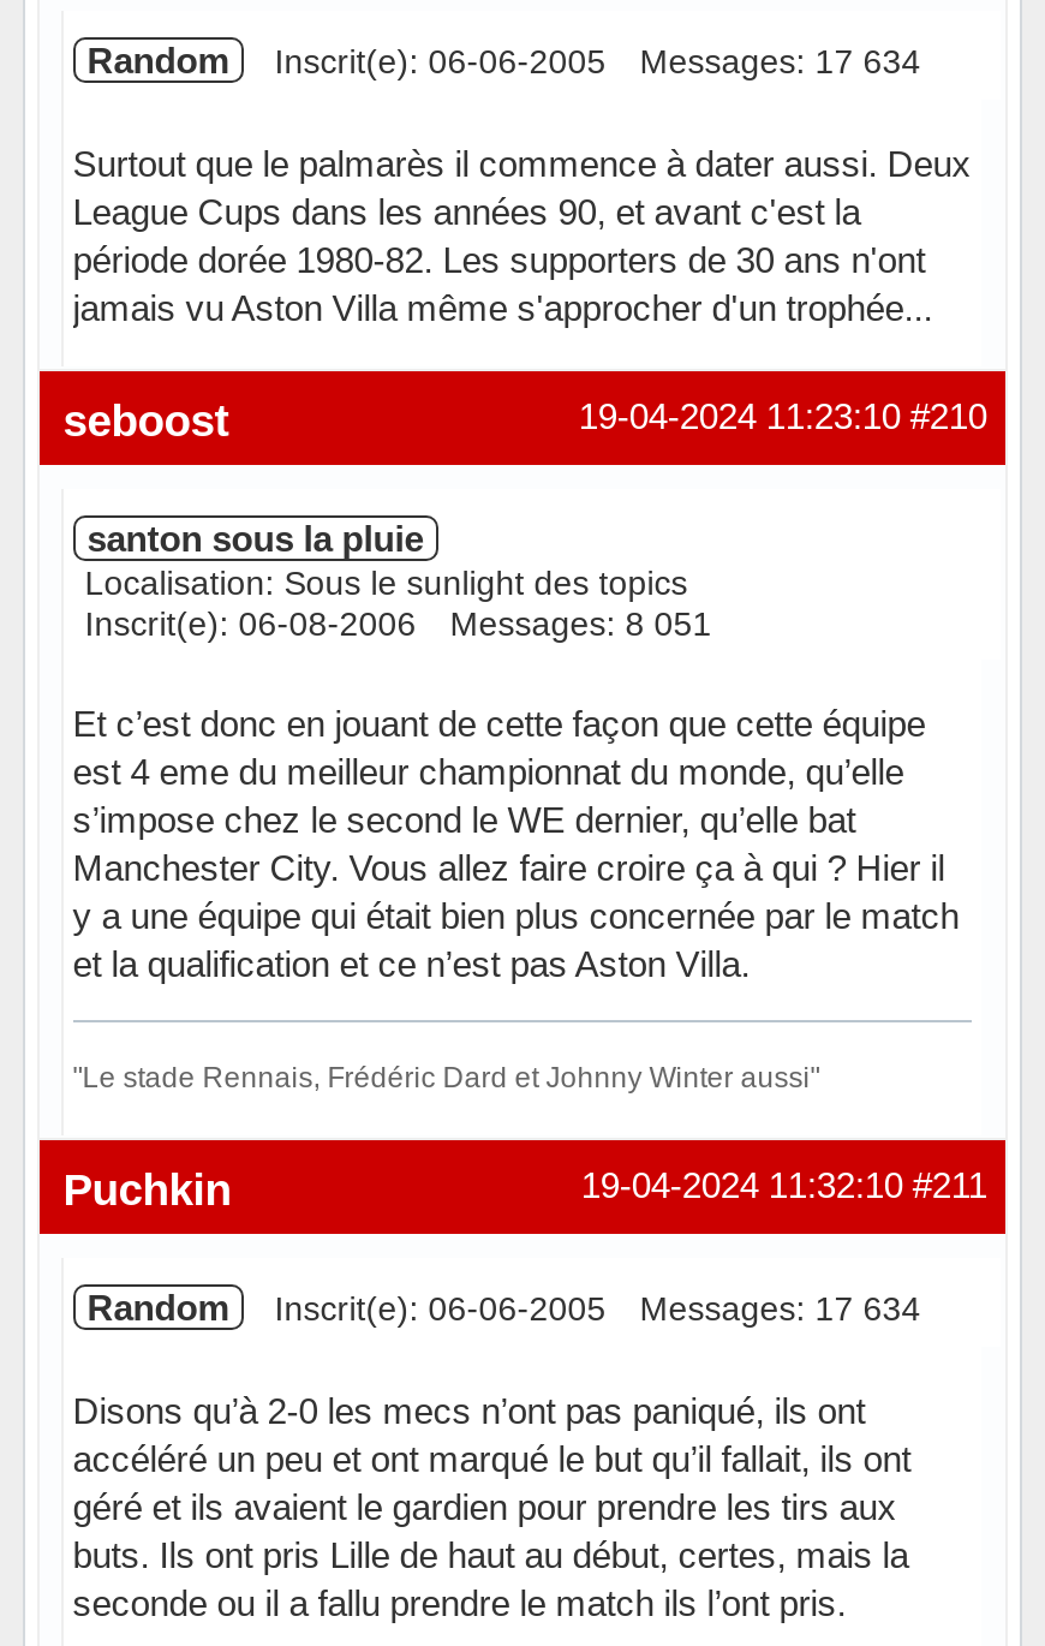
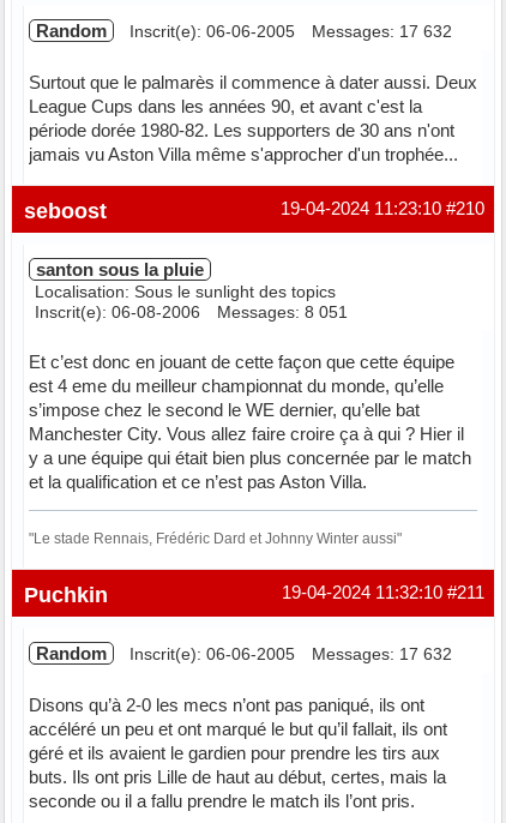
[87,39,921,80] Random Inscrit(e): 06-06-2005 Messages: 17 634 -> [36,20,452,40] Random Inscrit(e): 06-06-2005 Messages: 17 632
[87,1286,921,1327] Random Inscrit(e): 06-06-2005 Messages: 17 634 -> [36,643,452,663] Random Inscrit(e): 06-06-2005 Messages: 17 632

